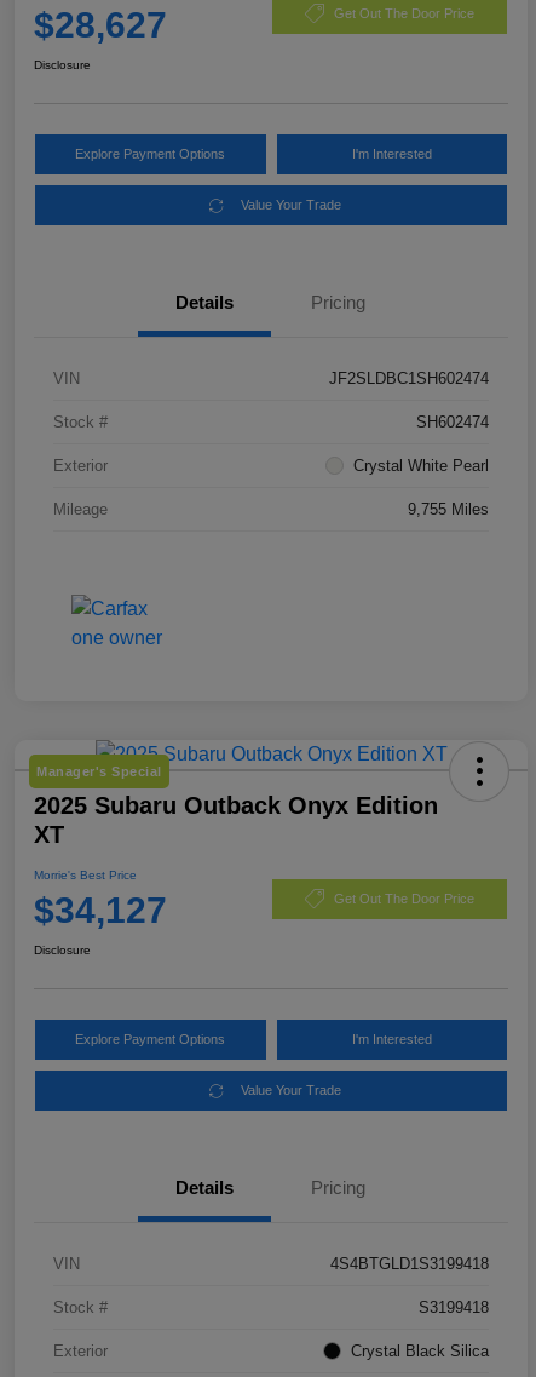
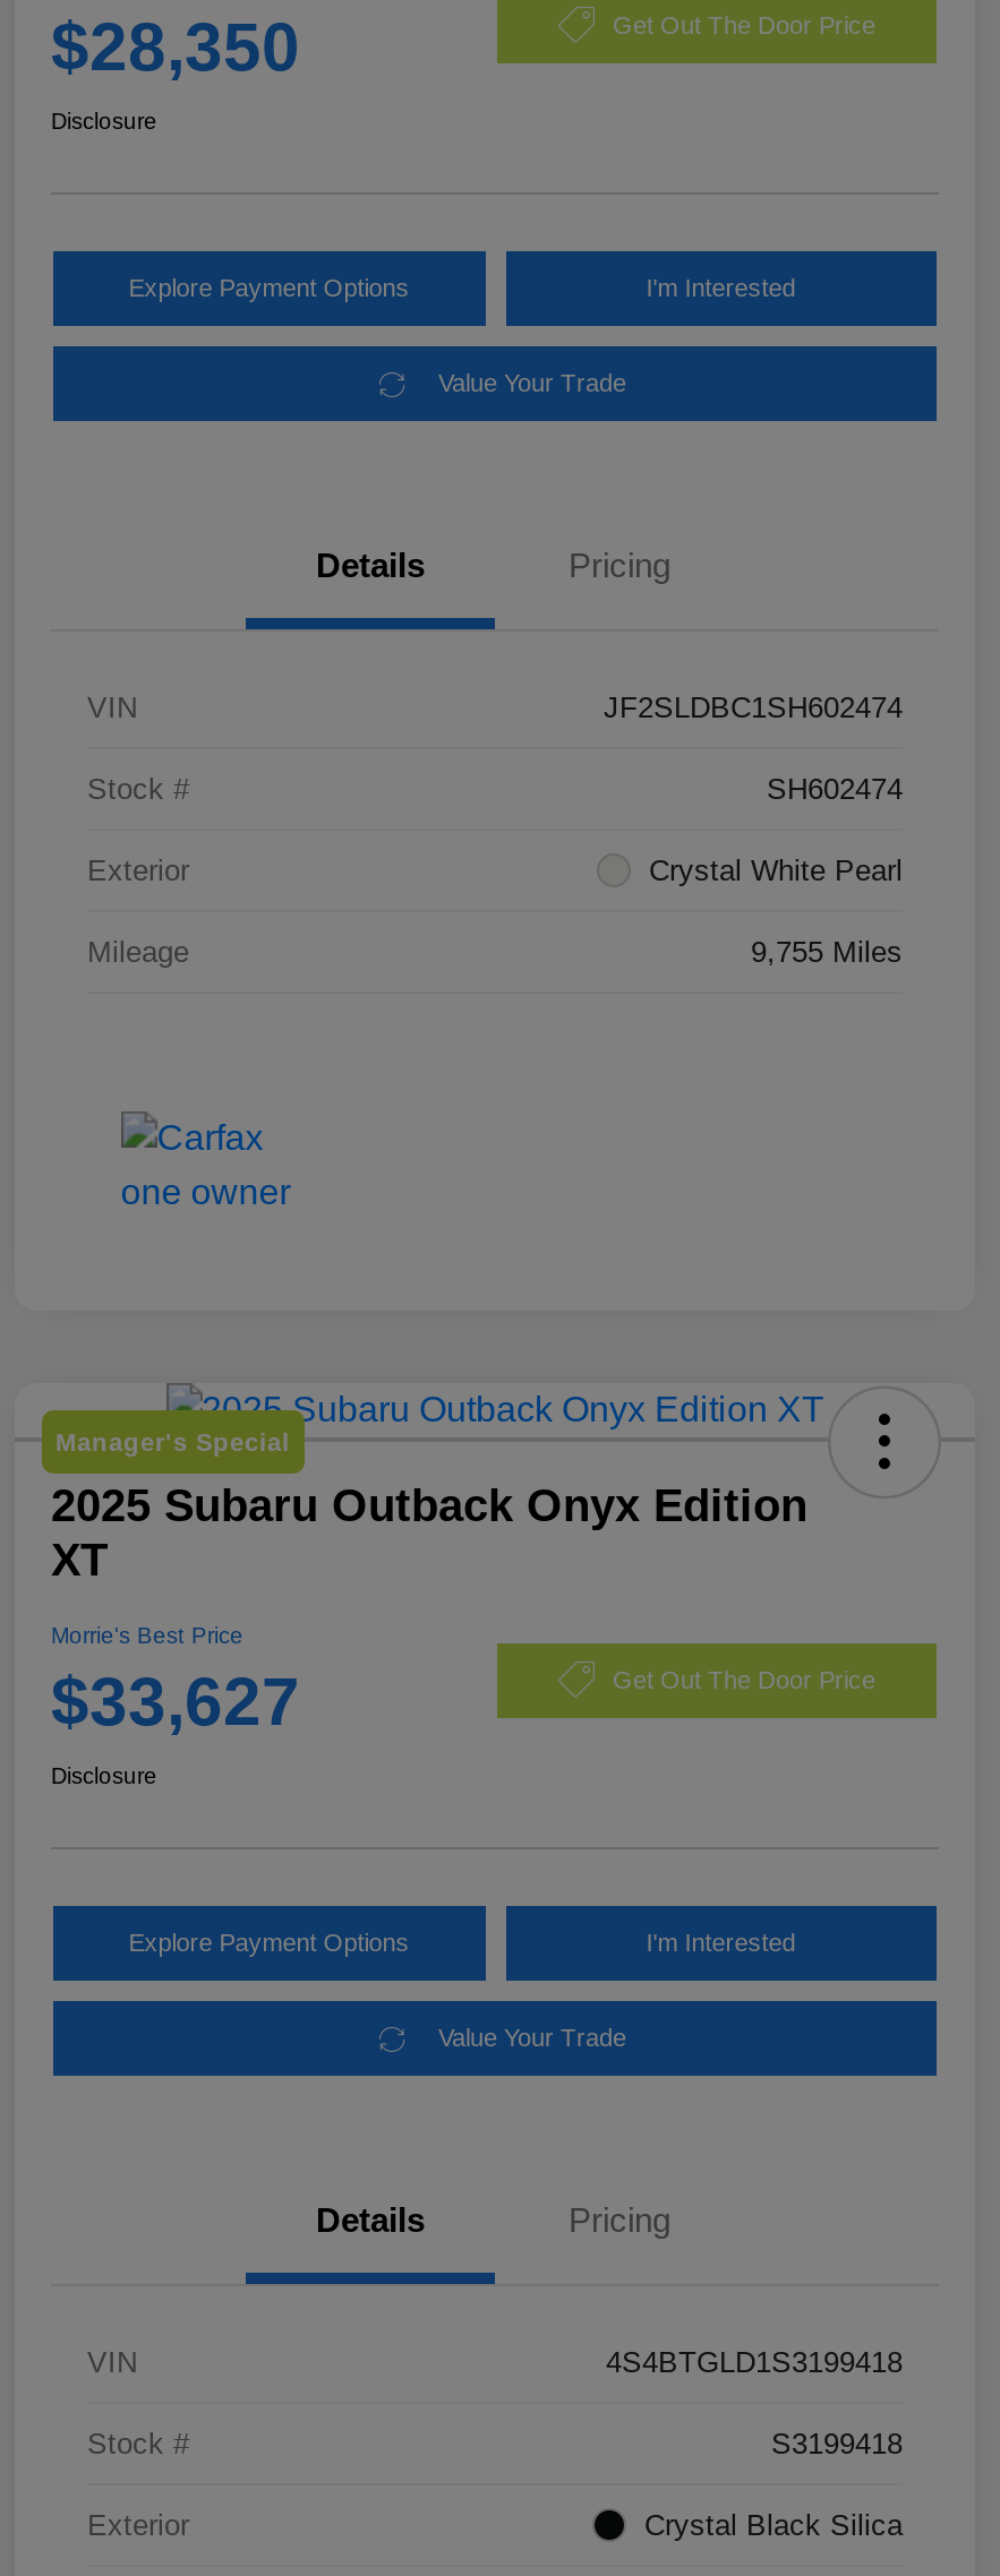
[34,5,167,45] $28,627 -> [51,10,300,84] $28,350
[34,890,167,930] $34,127 -> [51,1664,300,1739] $33,627

